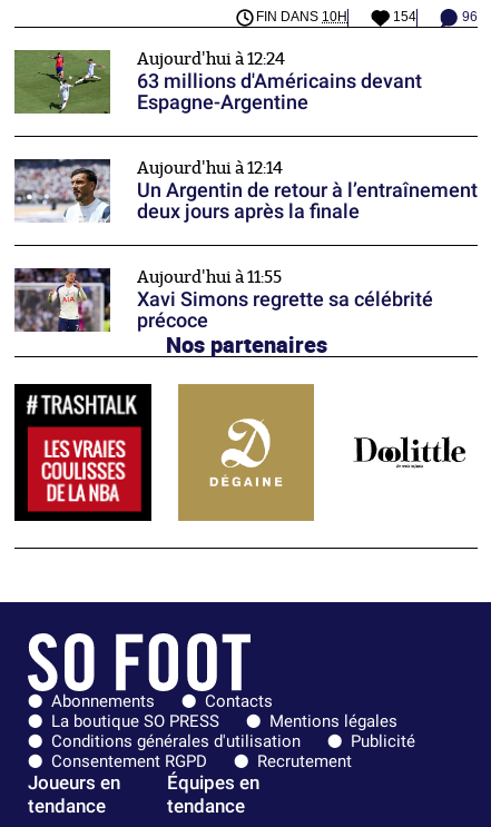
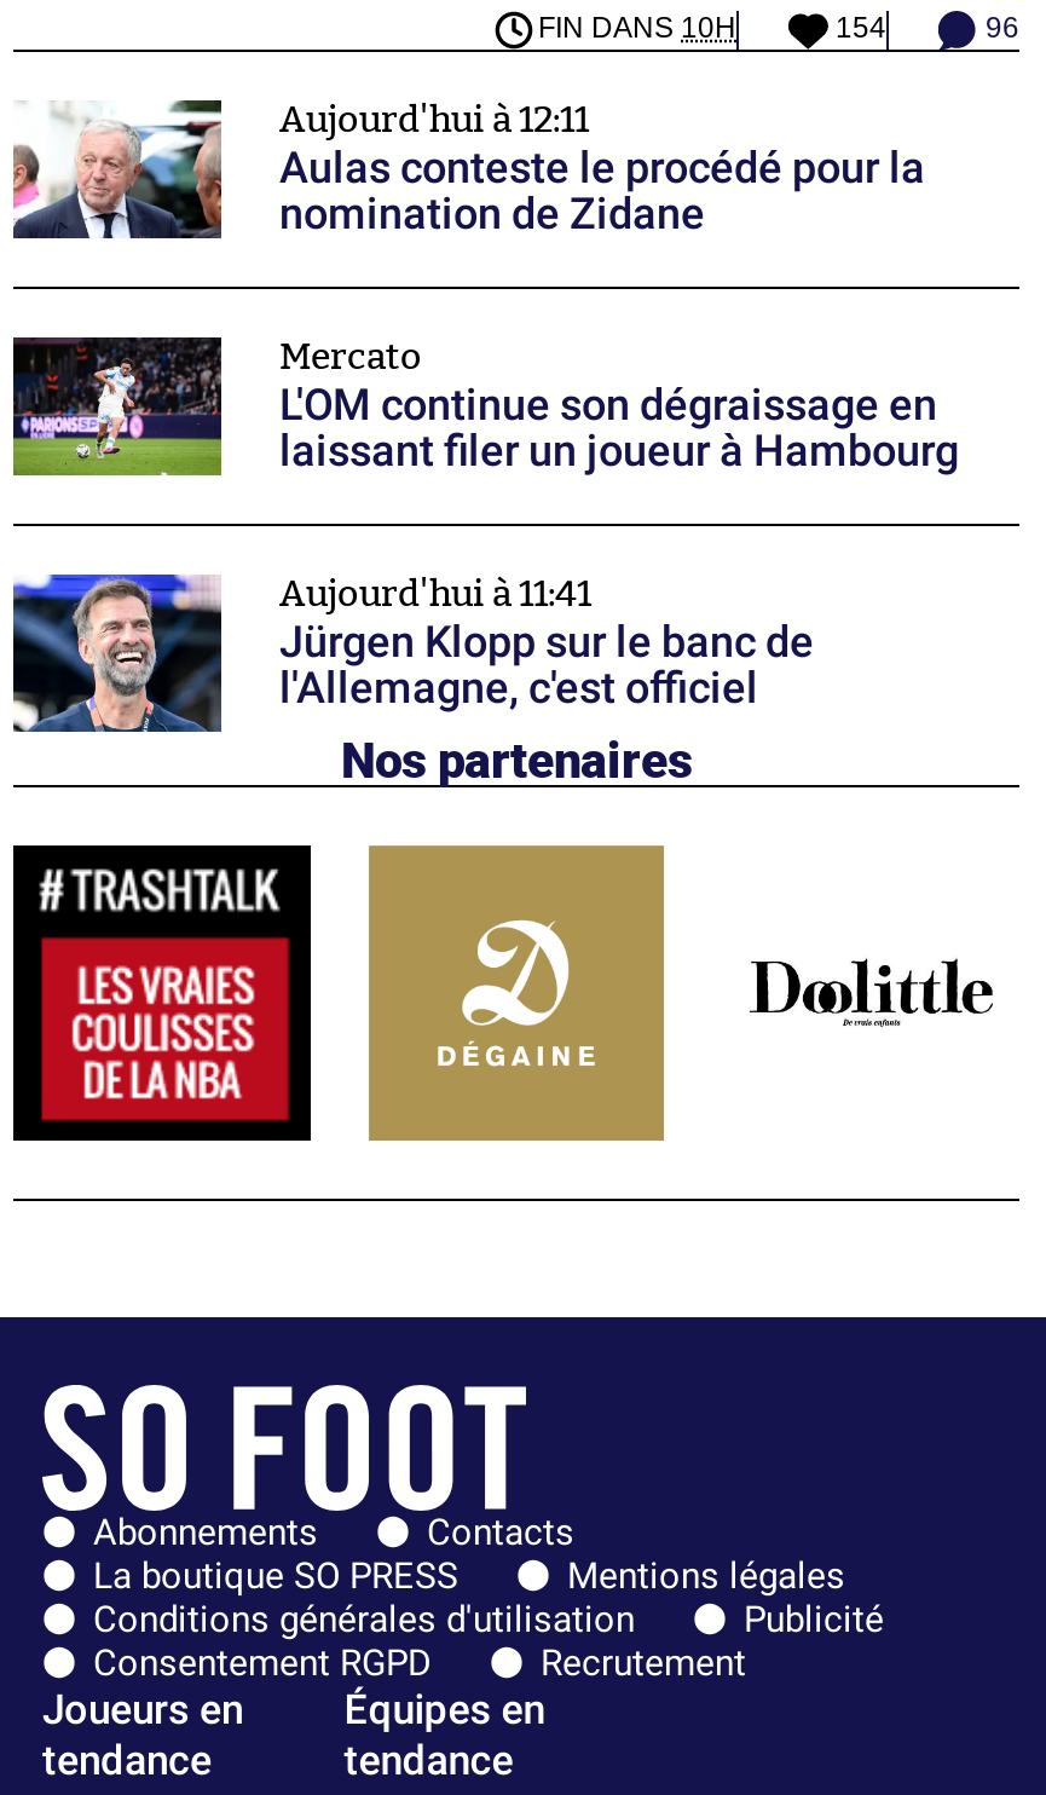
[13,49,422,115] [image] | Aujourd'hui à 12:24 | 63 millions d'Américains devant | Espagne-Argentine -> [13,100,925,241] [image] | Aujourd'hui à 12:11 | Aulas conteste le procédé pour la | nomination de Zidane
[14,158,478,223] [image] | Aujourd'hui à 12:14 | Un Argentin de retour à l’entraînement | deux jours après la finale -> [11,337,959,478] [image] | Mercato | L'OM continue son dégraissage en | laissant filer un joueur à Hambourg
[14,267,433,333] [image] | Aujourd'hui à 11:55 | Xavi Simons regrette sa célébrité | précoce -> [13,572,814,734] [image] | Aujourd'hui à 11:41 | Jürgen Klopp sur le banc de | l'Allemagne, c'est officiel

